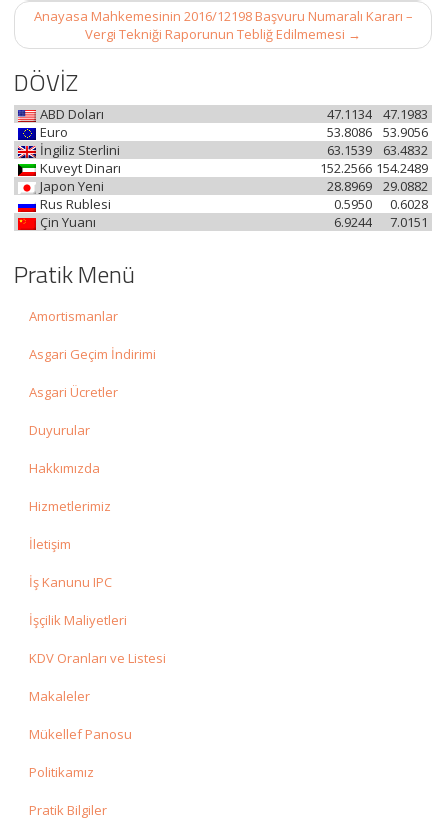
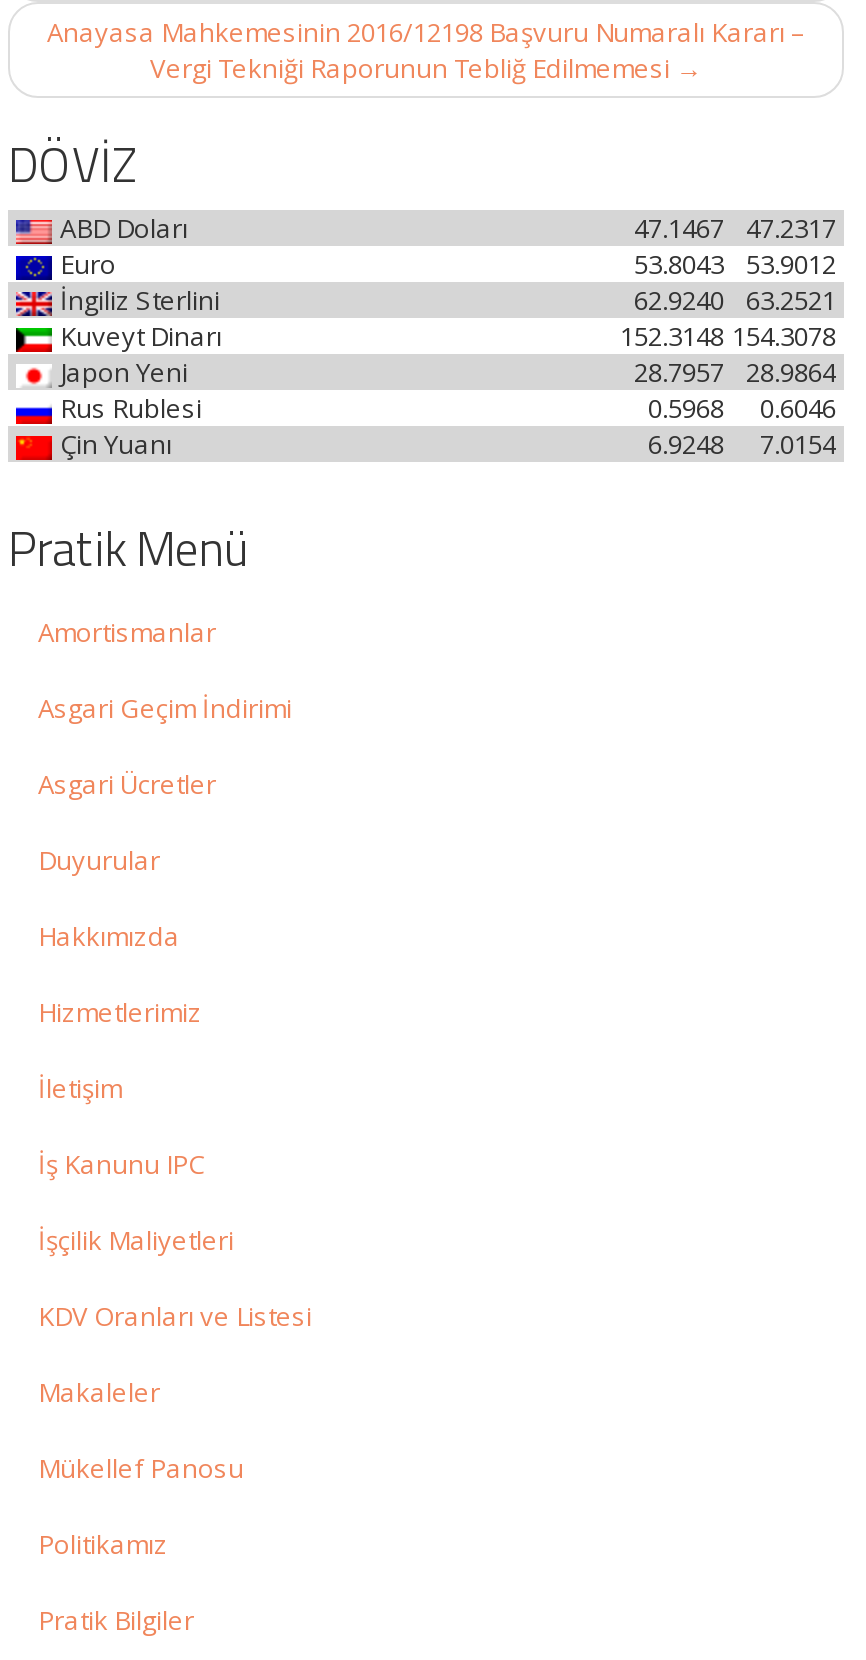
[327,105,372,123] 47.1134 -> [634,210,724,246] 47.1467
[383,105,428,123] 47.1983 -> [746,210,836,246] 47.2317
[327,123,372,141] 53.8086 -> [634,246,724,282] 53.8043
[383,123,428,141] 53.9056 -> [746,246,836,282] 53.9012
[327,141,372,159] 63.1539 -> [634,282,724,318] 62.9240
[383,141,428,159] 63.4832 -> [746,282,836,318] 63.2521
[320,159,372,177] 152.2566 -> [620,318,724,354] 152.3148
[376,159,428,177] 154.2489 -> [732,318,836,354] 154.3078
[327,177,372,195] 28.8969 -> [634,354,724,390] 28.7957
[383,177,428,195] 29.0882 -> [746,354,836,390] 28.9864
[334,195,372,213] 0.5950 -> [648,390,724,426] 0.5968
[390,195,428,213] 0.6028 -> [760,390,836,426] 0.6046
[334,213,372,231] 6.9244 -> [648,426,724,462] 6.9248
[390,213,428,231] 7.0151 -> [760,426,836,462] 7.0154

